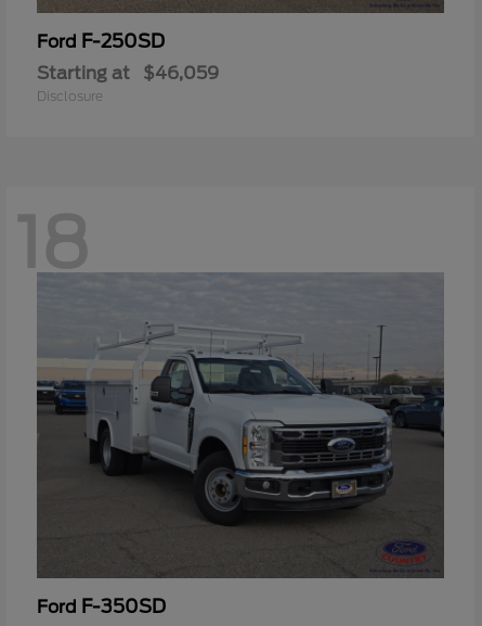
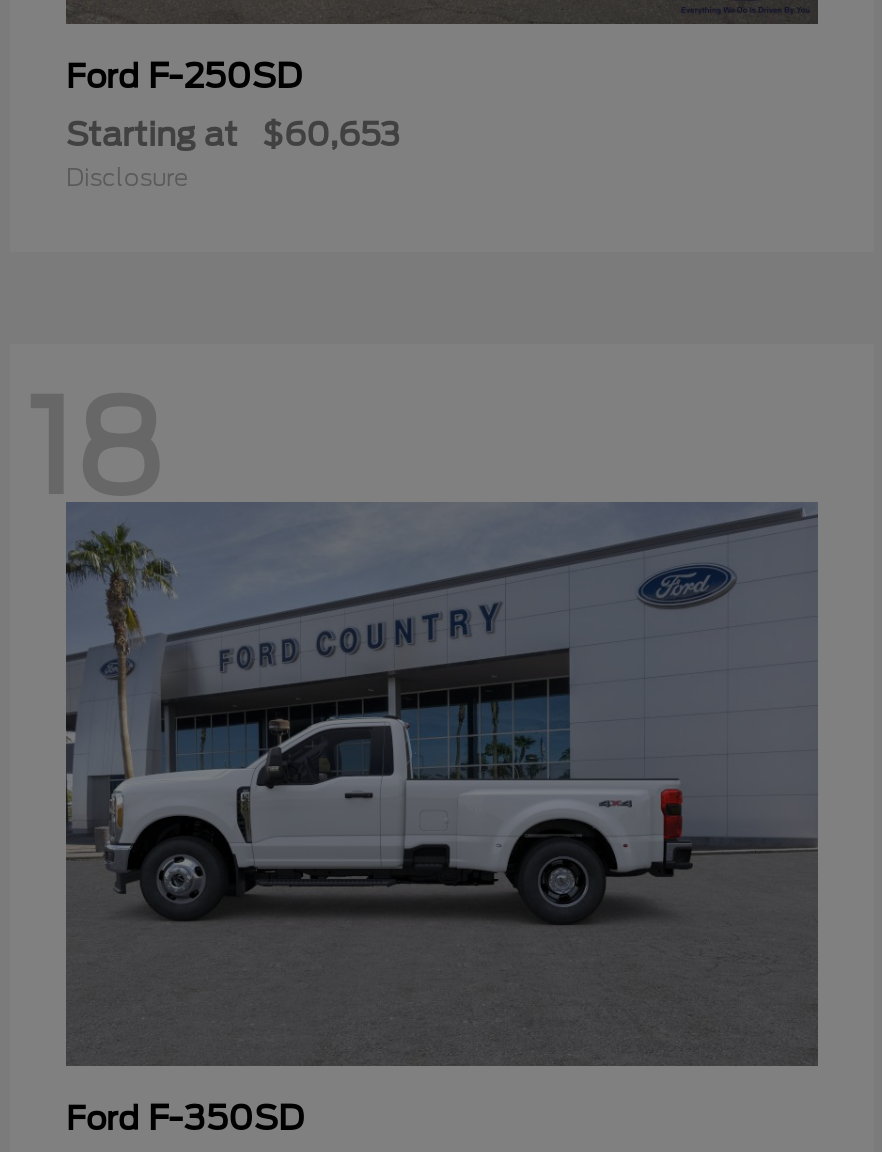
[37,63,219,83] Starting at $46,059 -> [66,116,400,154] Starting at $60,653
[37,274,444,577] [image] -> [66,504,818,1066] [image]

